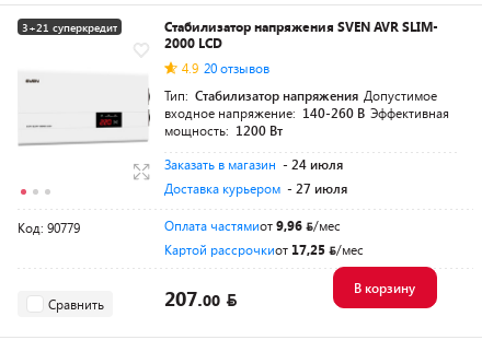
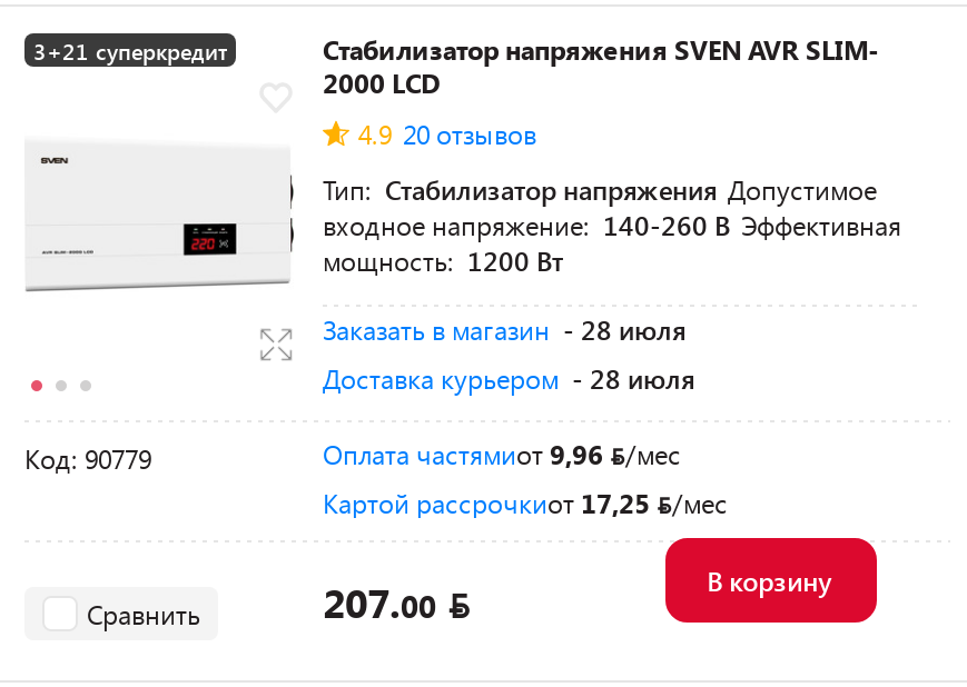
[164,155,343,173] Заказать в магазин - 24 июля -> [323,311,685,347] Заказать в магазин - 28 июля
[164,179,347,197] Доставка курьером - 27 июля -> [323,360,694,396] Доставка курьером - 28 июля

